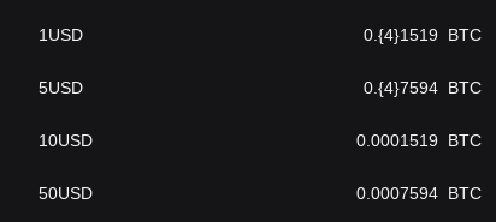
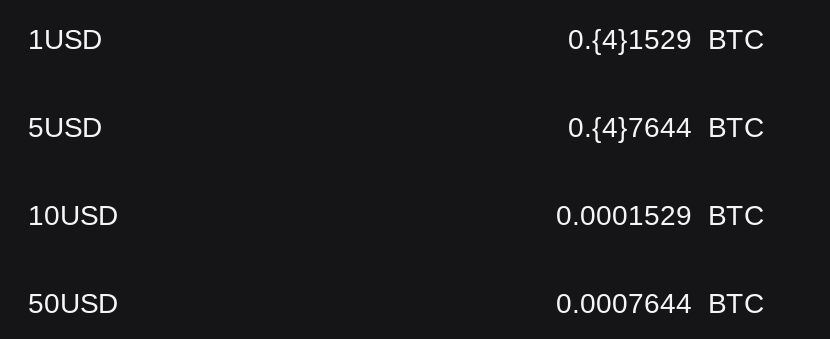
[364,25,482,44] 0.{4}1519 BTC -> [568,23,764,55] 0.{4}1529 BTC
[364,78,482,97] 0.{4}7594 BTC -> [568,111,764,143] 0.{4}7644 BTC
[356,131,482,150] 0.0001519 BTC -> [556,199,764,231] 0.0001529 BTC
[356,184,482,203] 0.0007594 BTC -> [556,287,764,319] 0.0007644 BTC

